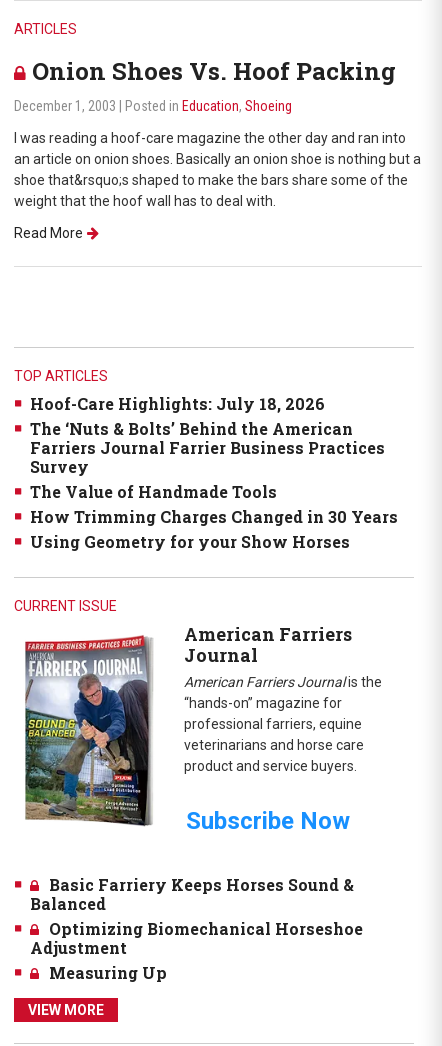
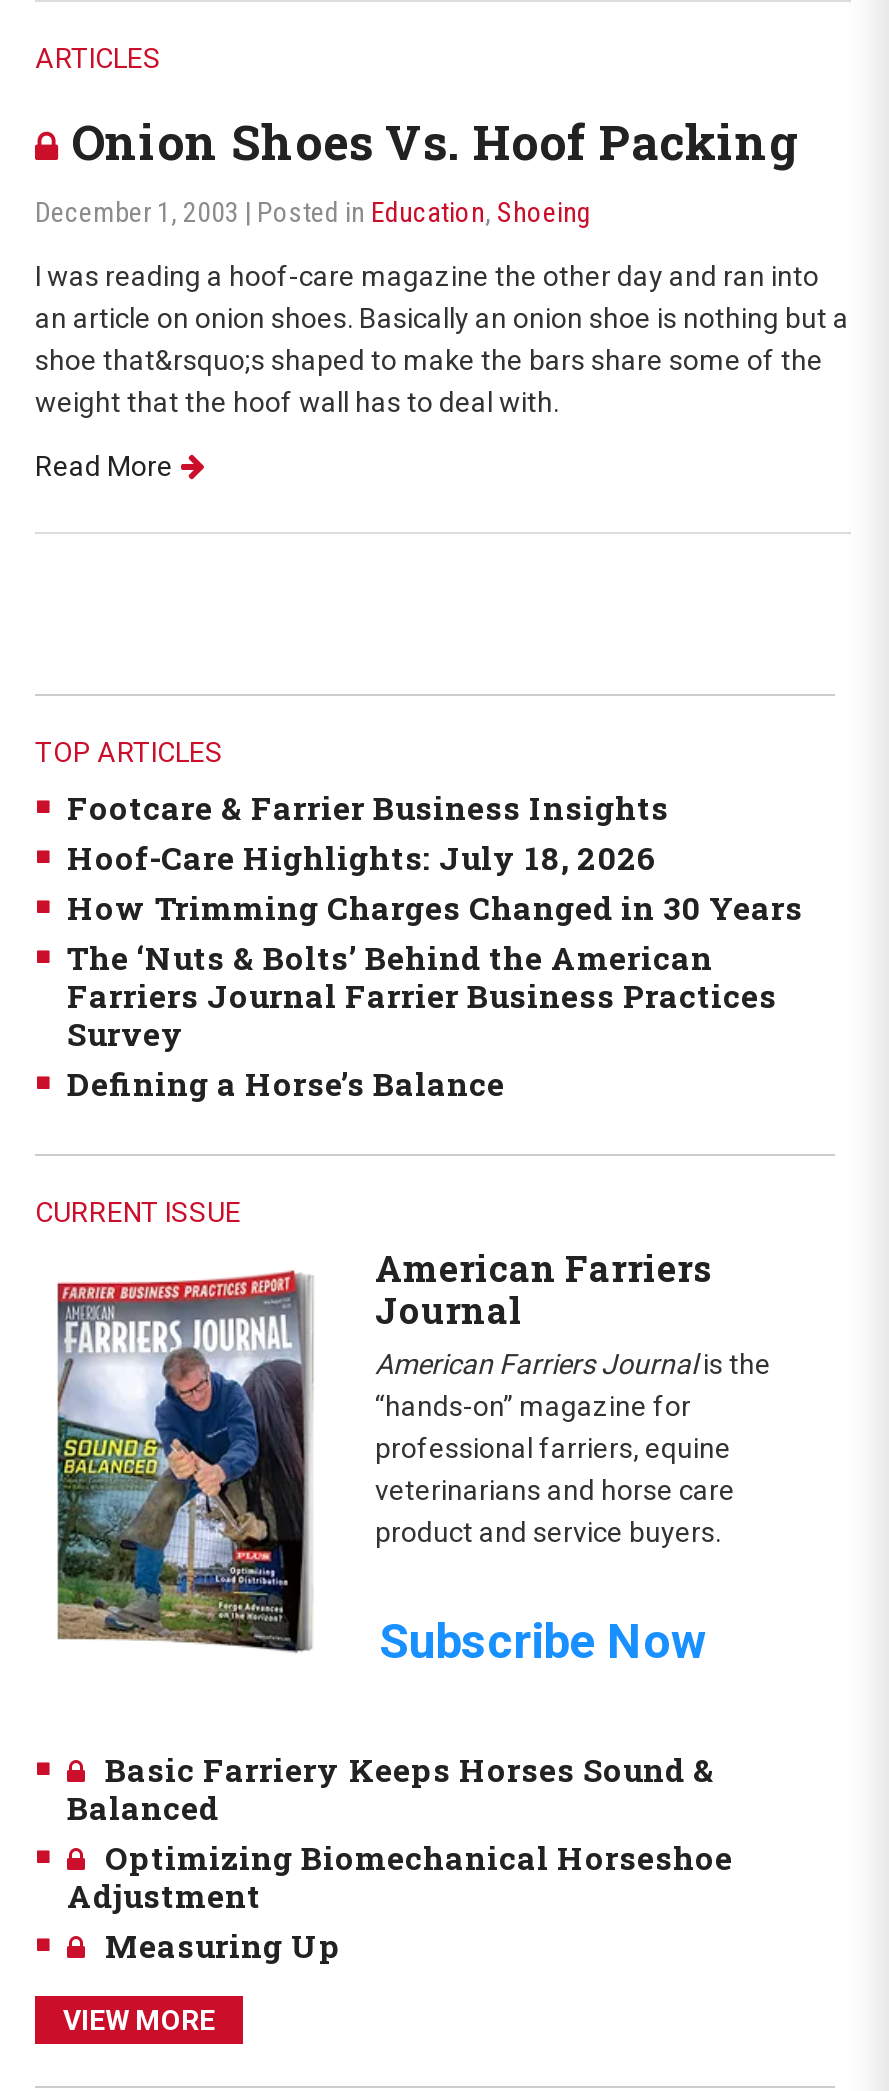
none -> [67,786,669,828] Footcare & Farrier Business Insights
moved [30,393,325,414] -> [67,836,657,878]: Hoof-Care Highlights: July 18, 2026
moved [30,418,385,477] -> [67,936,777,1054]: The ‘Nuts & Bolts’ Behind the American | Farriers Journal Farrier Business Practices | Survey
[30,481,350,552] The Value of Handmade Tools | Using Geometry for your Show Horses -> [67,1062,505,1104] Defining a Horse’s Balance
moved [30,506,398,527] -> [67,886,803,928]: How Trimming Charges Changed in 30 Years

